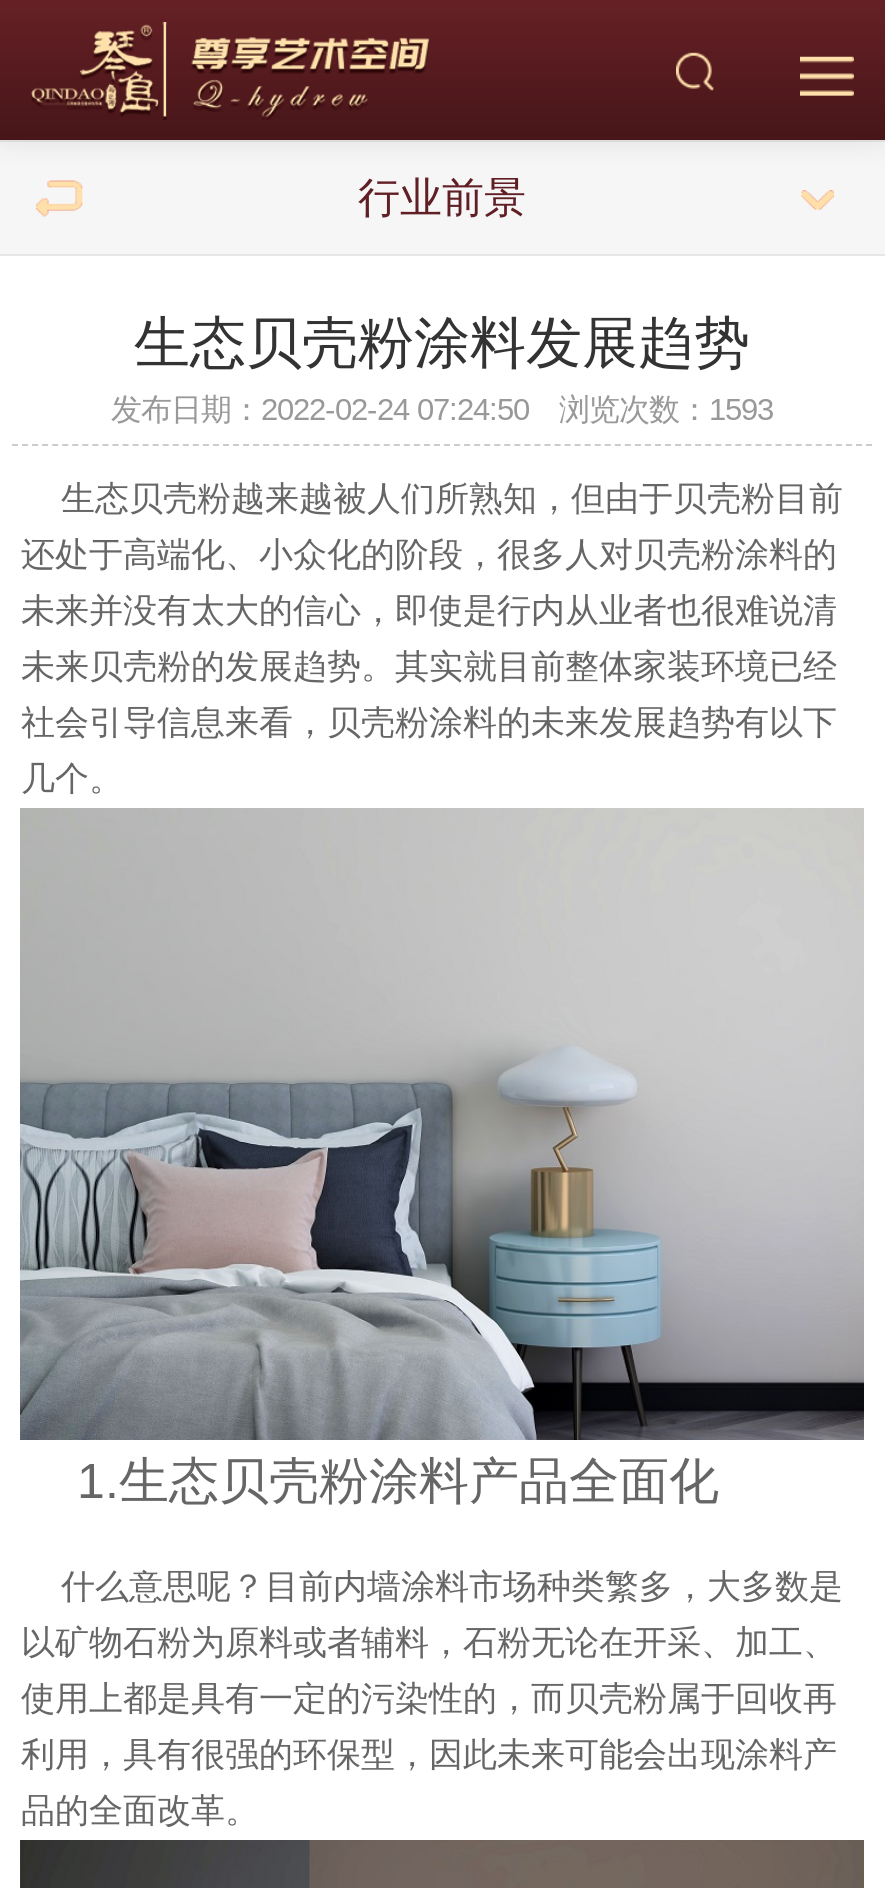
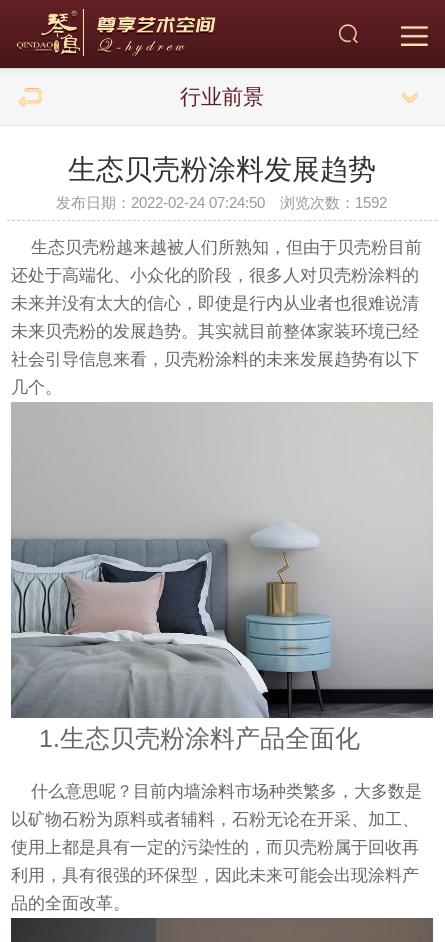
[111,392,773,426] 发布日期：2022-02-24 07:24:50 浏览次数：1593 -> [56,194,387,211] 发布日期：2022-02-24 07:24:50 浏览次数：1592

